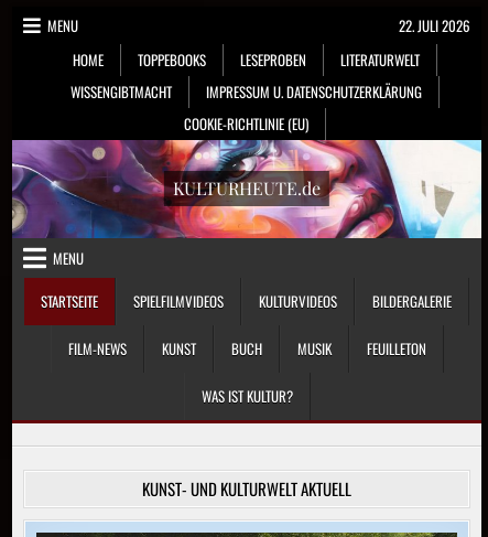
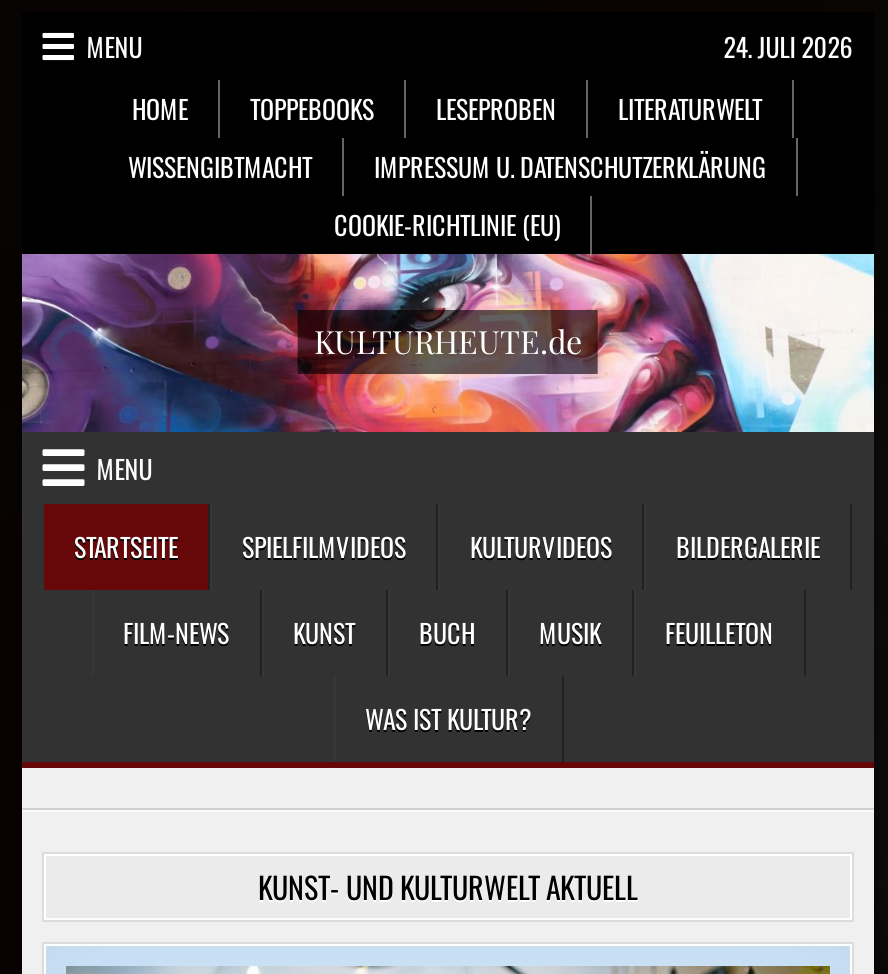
[399,14,470,36] 22. JULI 2026 -> [724,26,854,66] 24. JULI 2026

